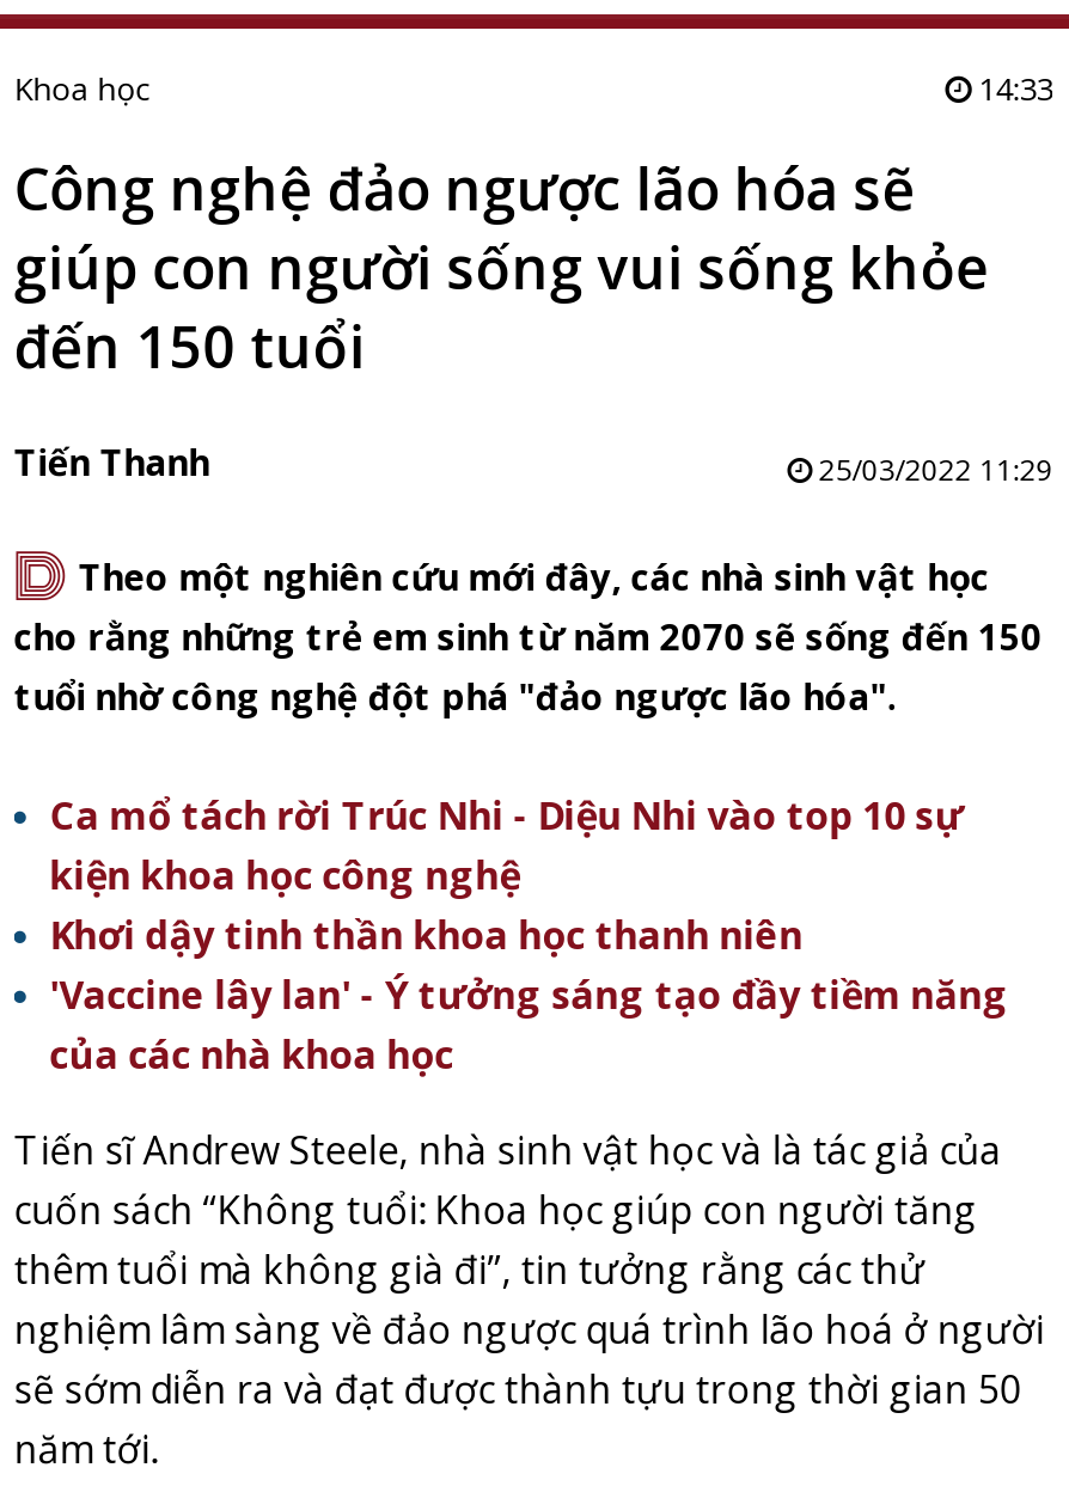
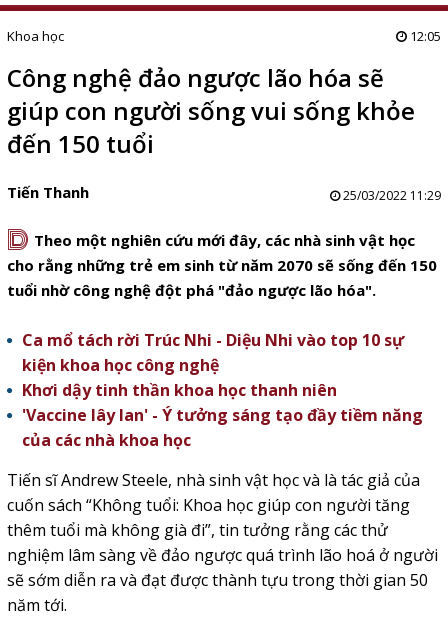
[972,67,1053,110] 14:33 -> [407,27,441,45] 12:05

